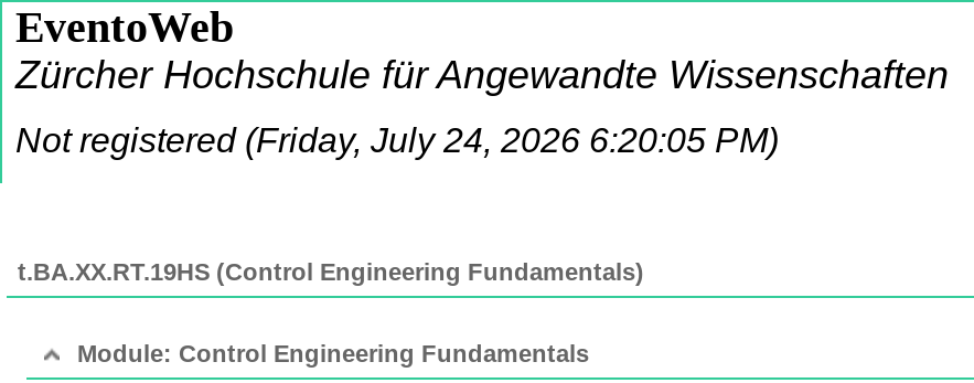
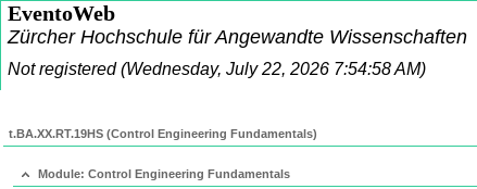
[15,121,796,159] Not registered (Friday, July 24, 2026 6:20:05 PM) -> [8,60,435,78] Not registered (Wednesday, July 22, 2026 7:54:58 AM)

